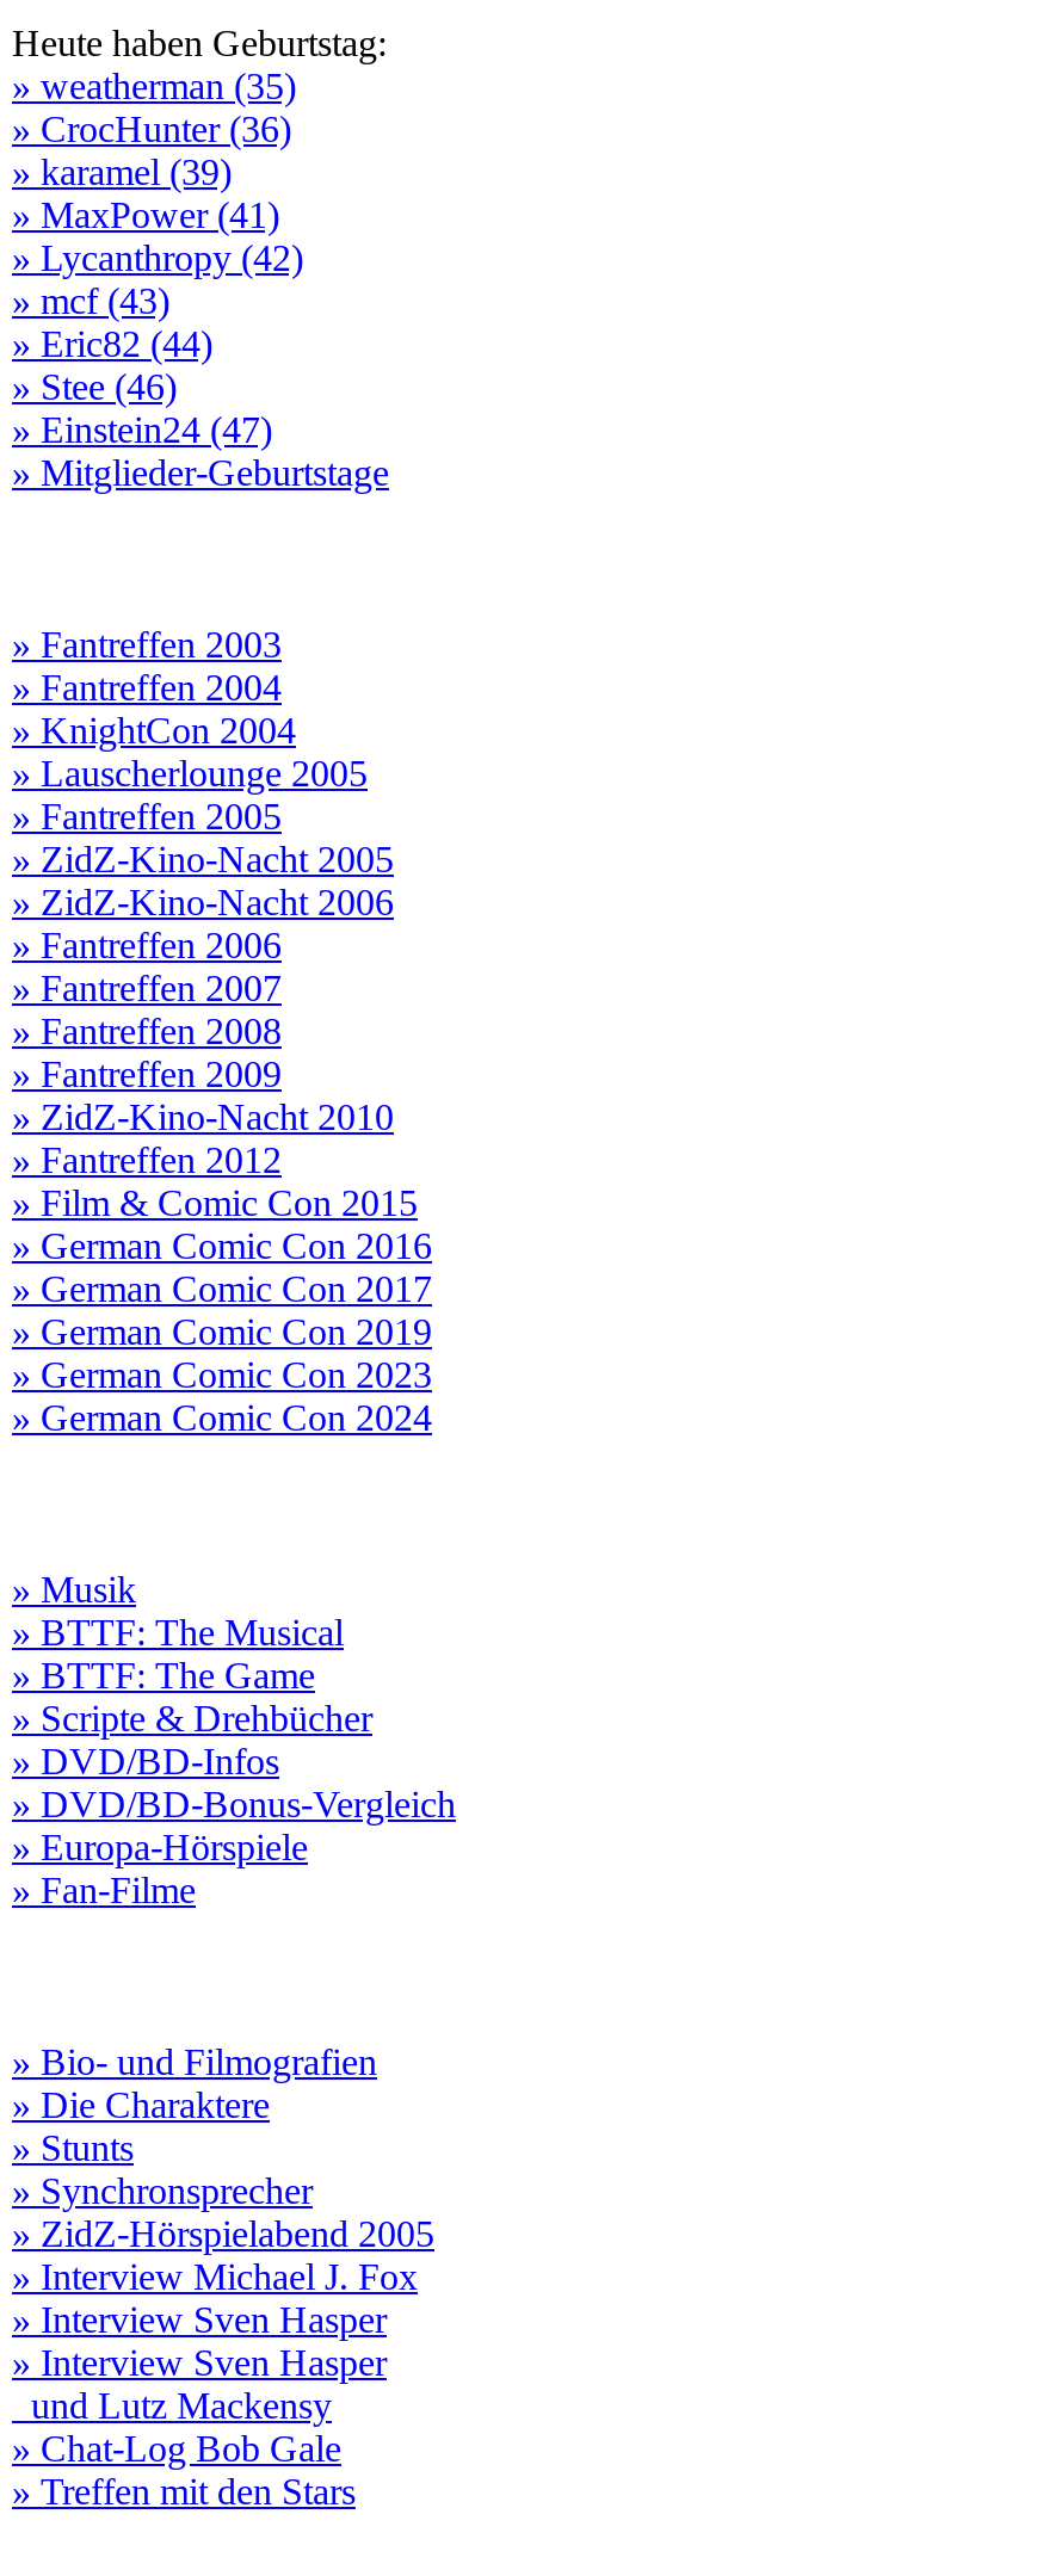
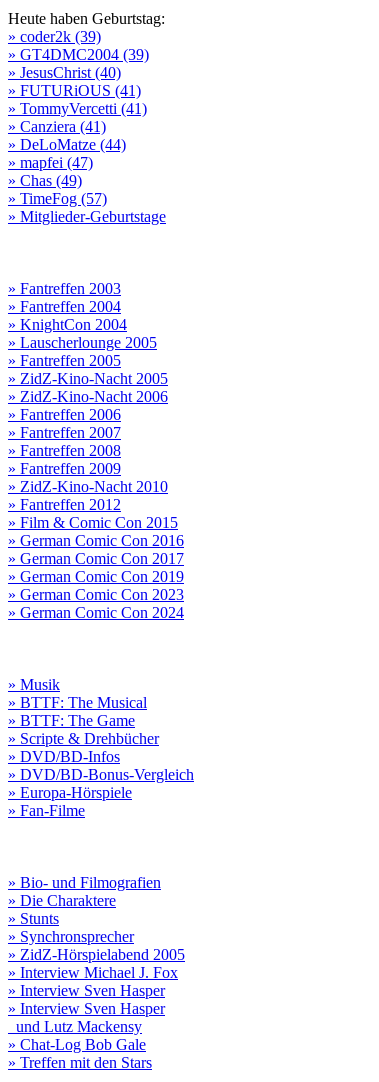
[12,66,303,450] » weatherman (35) | » CrocHunter (36) | » karamel (39) | » MaxPower (41) | » Lycanthropy (42) | » mcf (43) | » Eric82 (44) | » Stee (46) | » Einstein24 (47) -> [8,28,149,207] » coder2k (39) | » GT4DMC2004 (39) | » JesusChrist (40) | » FUTURiOUS (41) | » TommyVercetti (41) | » Canziera (41) | » DeLoMatze (44) | » mapfei (47) | » Chas (49) | » TimeFog (57)

